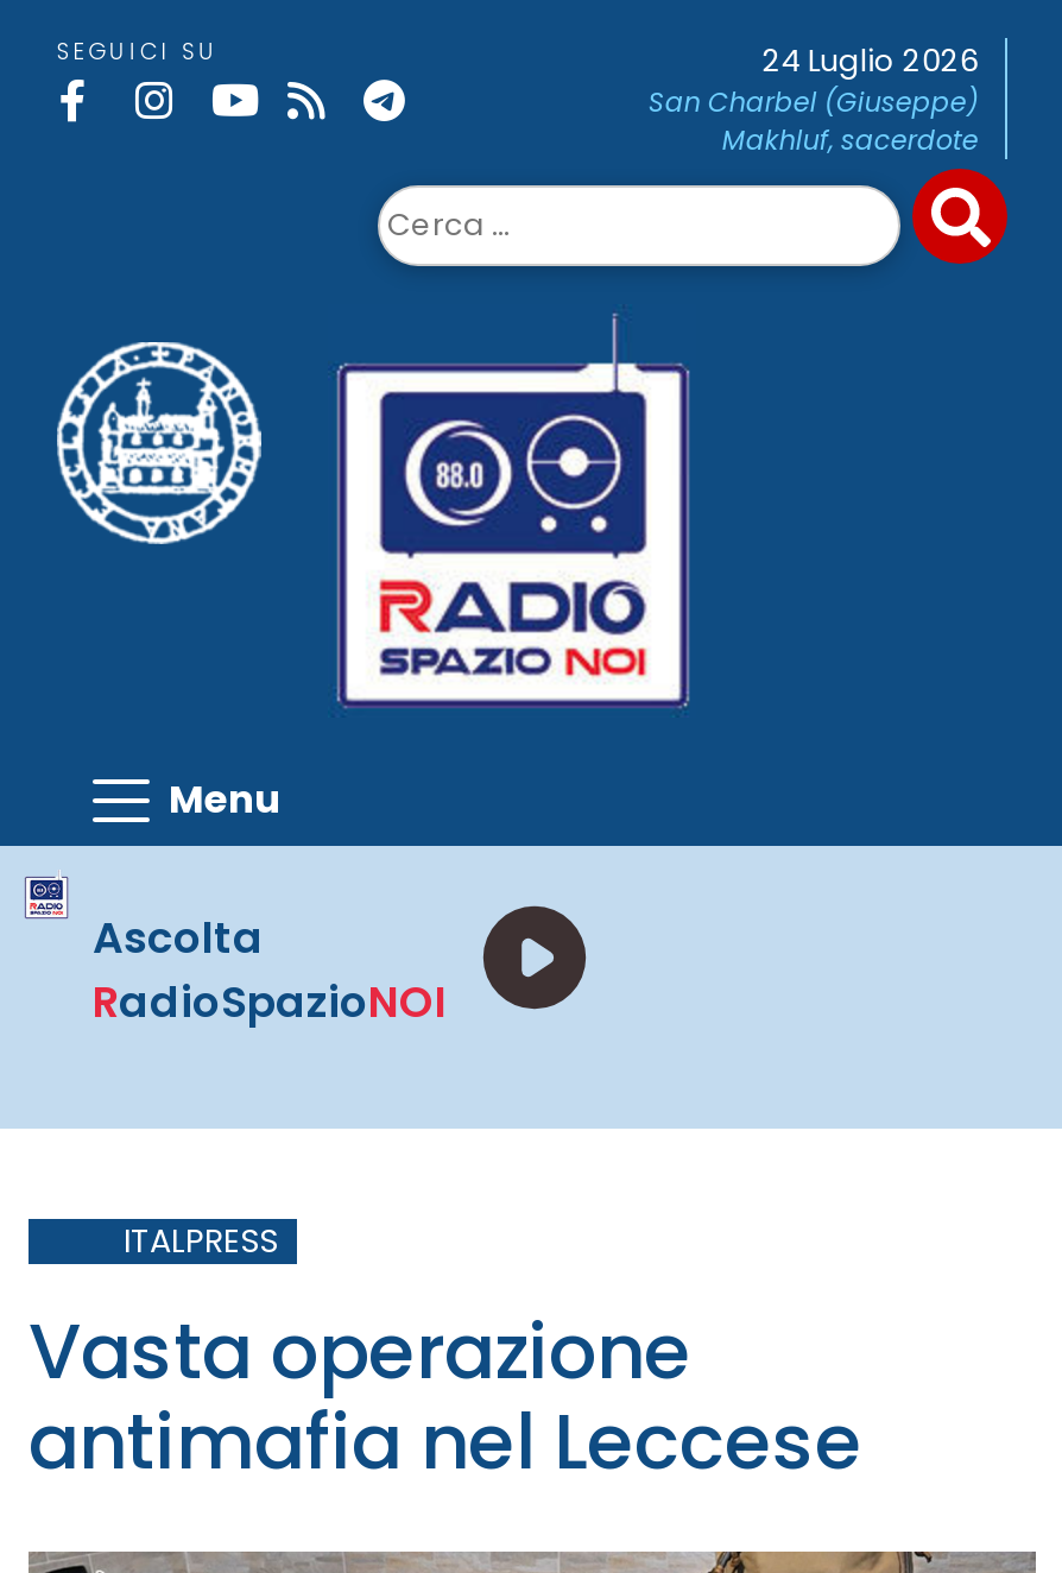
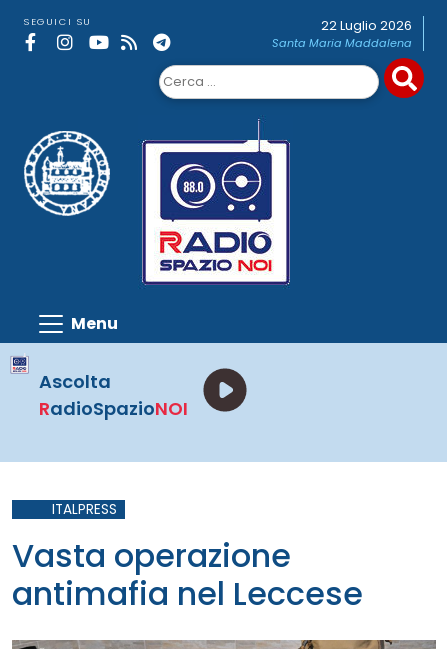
[648,40,978,159] 24 Luglio 2026 | San Charbel (Giuseppe) | Makhluf, sacerdote -> [272,17,412,51] 22 Luglio 2026 | Santa Maria Maddalena

